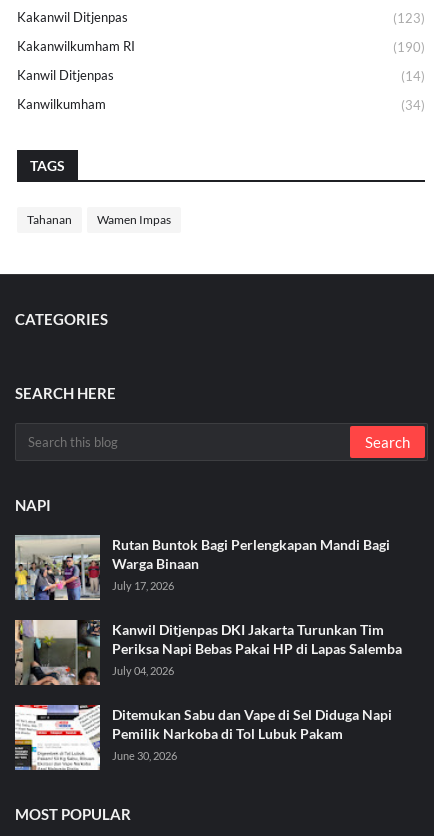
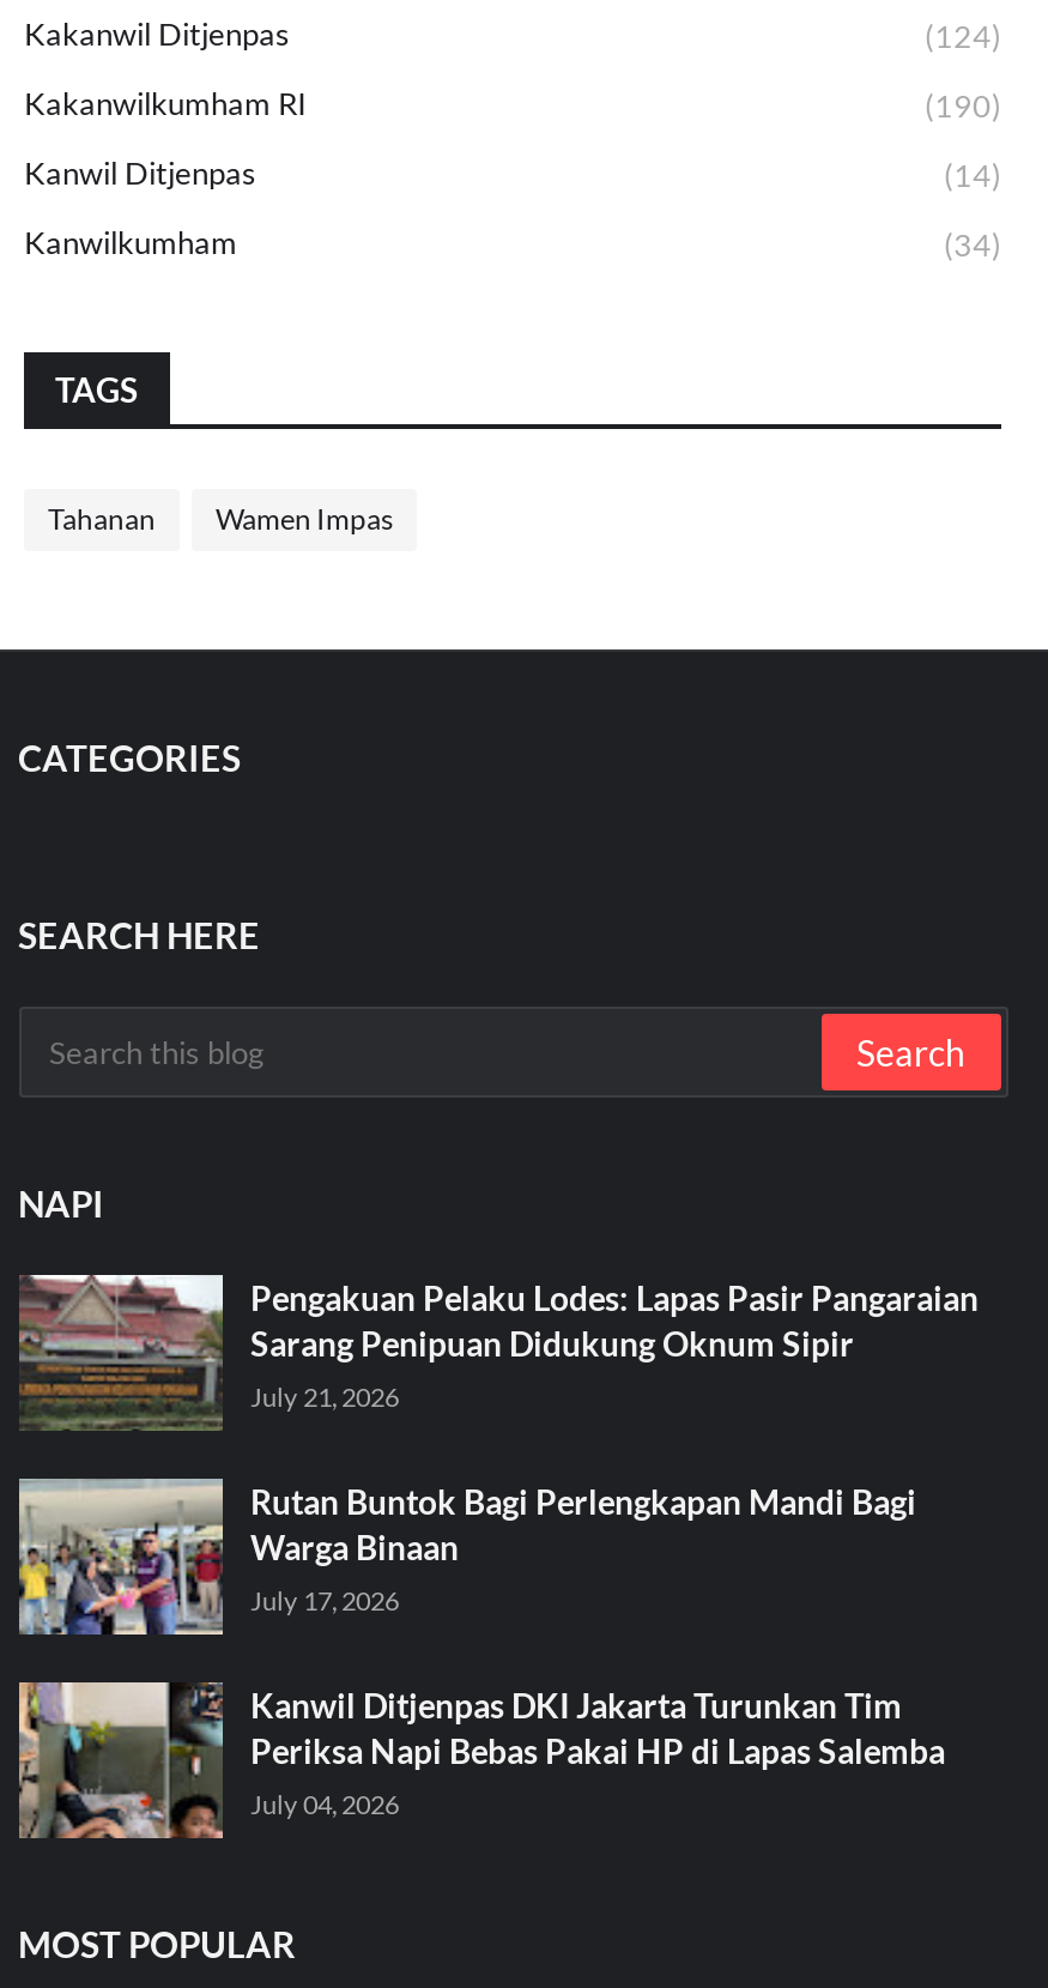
[393,10,425,26] (123) -> [925,17,1001,55] (124)
none -> [19,1273,979,1431] [image] | Pengakuan Pelaku Lodes: Lapas Pasir Pangaraian | Sarang Penipuan Didukung Oknum Sipir | July 21, 2026
moved [13,535,401,677] -> [14,1479,945,1819]: [image] | Rutan Buntok Bagi Perlengkapan Mandi Bagi | Warga Binaan | July 17, 2026 | Kanwil Ditjenpas DKI Jakarta Turunkan Tim | Periksa Napi Bebas Pakai HP di Lapas Salemba | July 04, 2026
[14,704,391,771] [image] | Ditemukan Sabu dan Vape di Sel Diduga Napi | Pemilik Narkoba di Tol Lubuk Pakam | June 30, 2026 -> none

